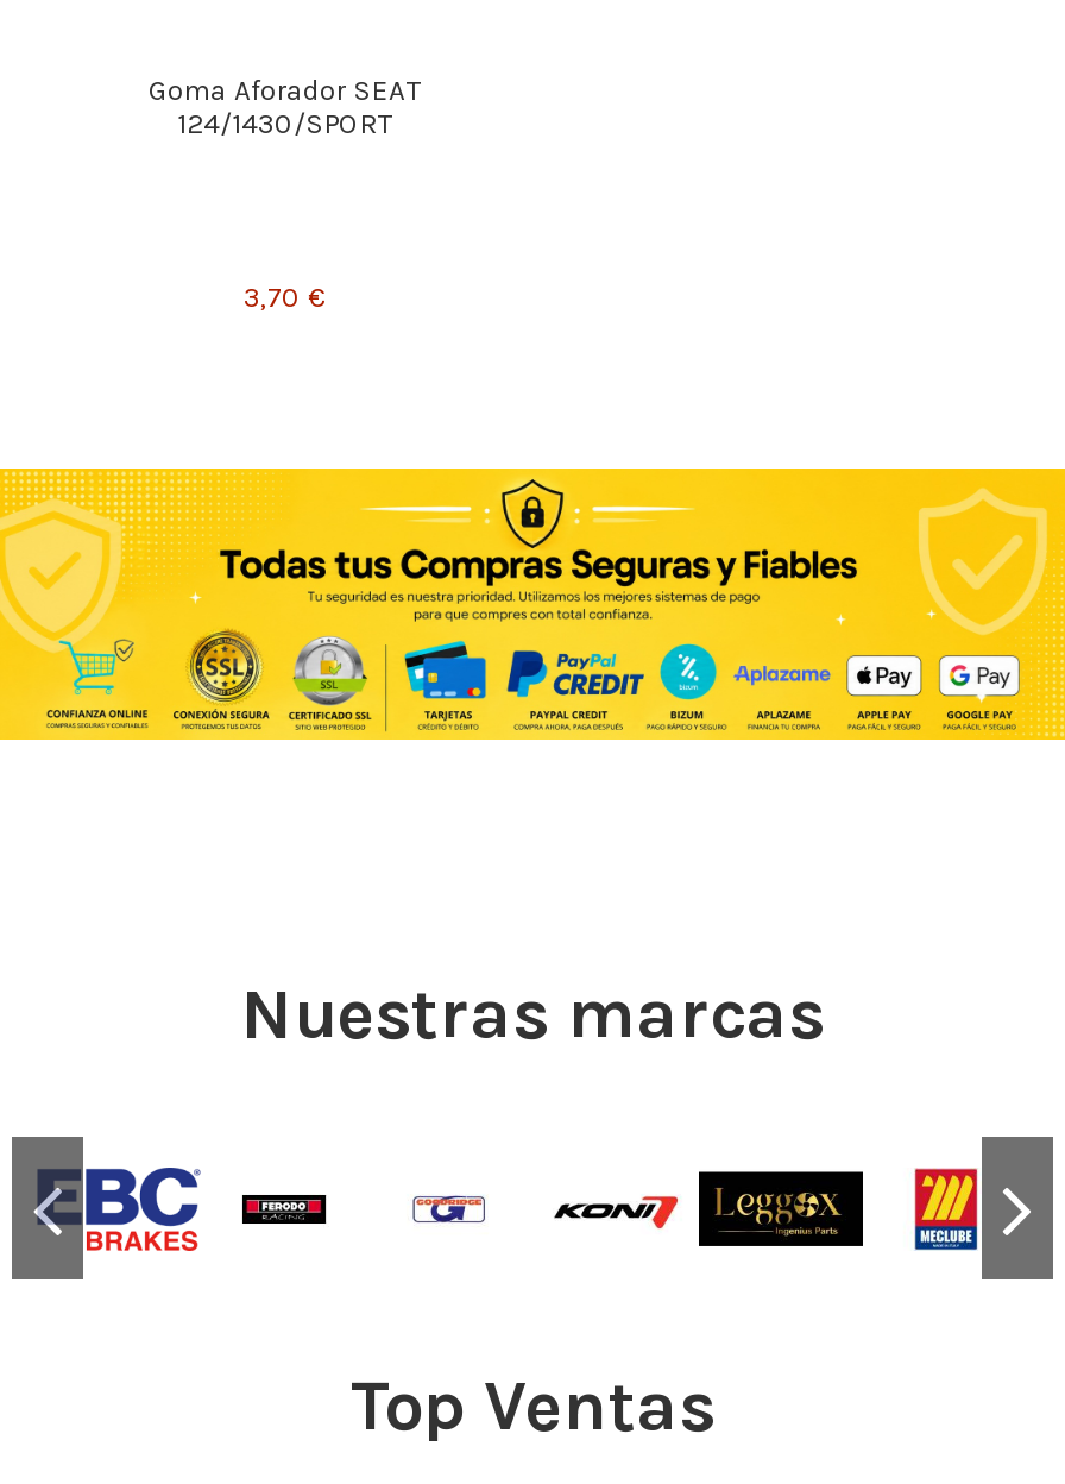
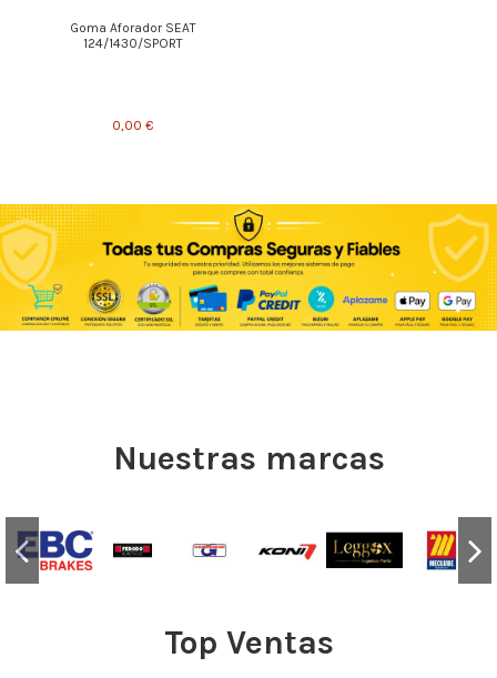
[244,281,324,315] 3,70 € -> [112,117,153,133] 0,00 €

